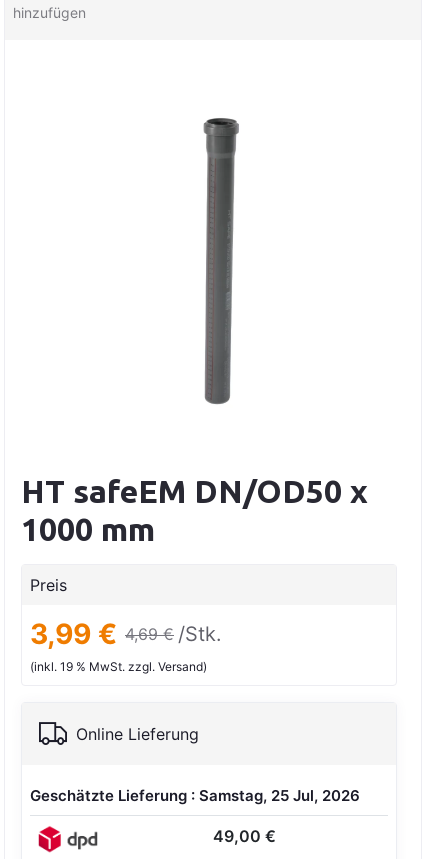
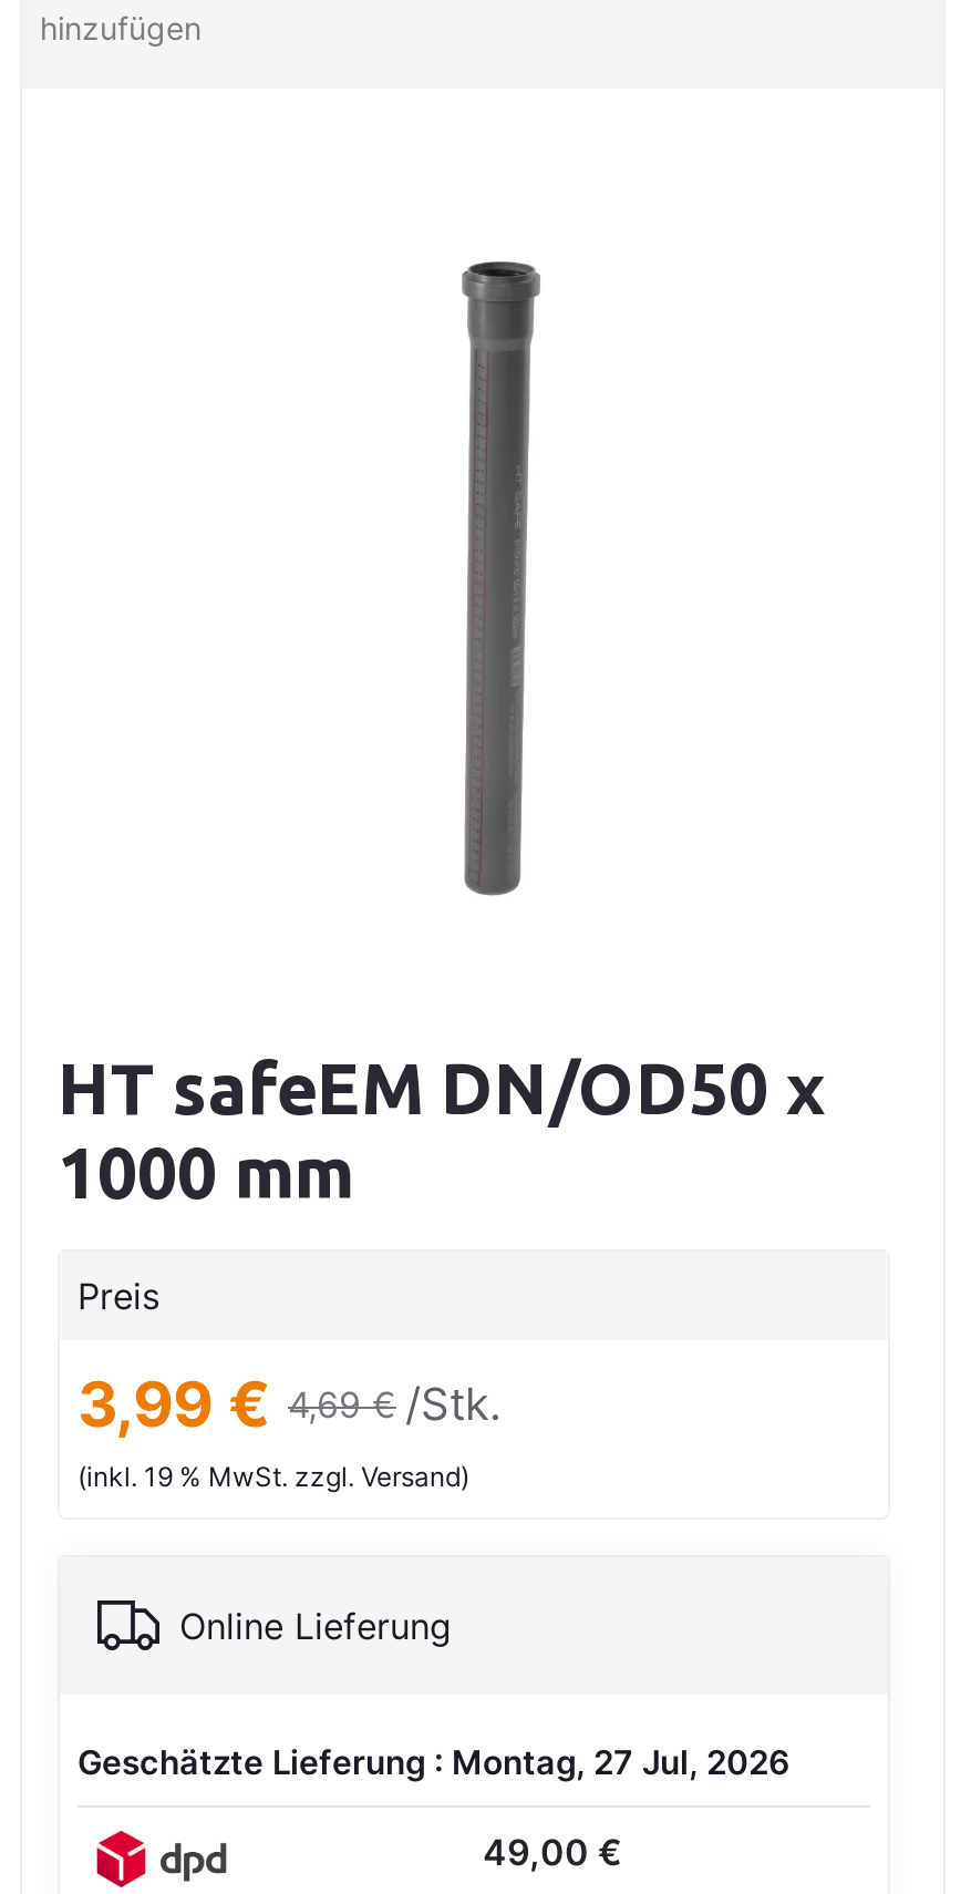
[30,786,360,805] Geschätzte Lieferung : Samstag, 25 Jul, 2026 -> [78,1741,791,1783] Geschätzte Lieferung : Montag, 27 Jul, 2026

